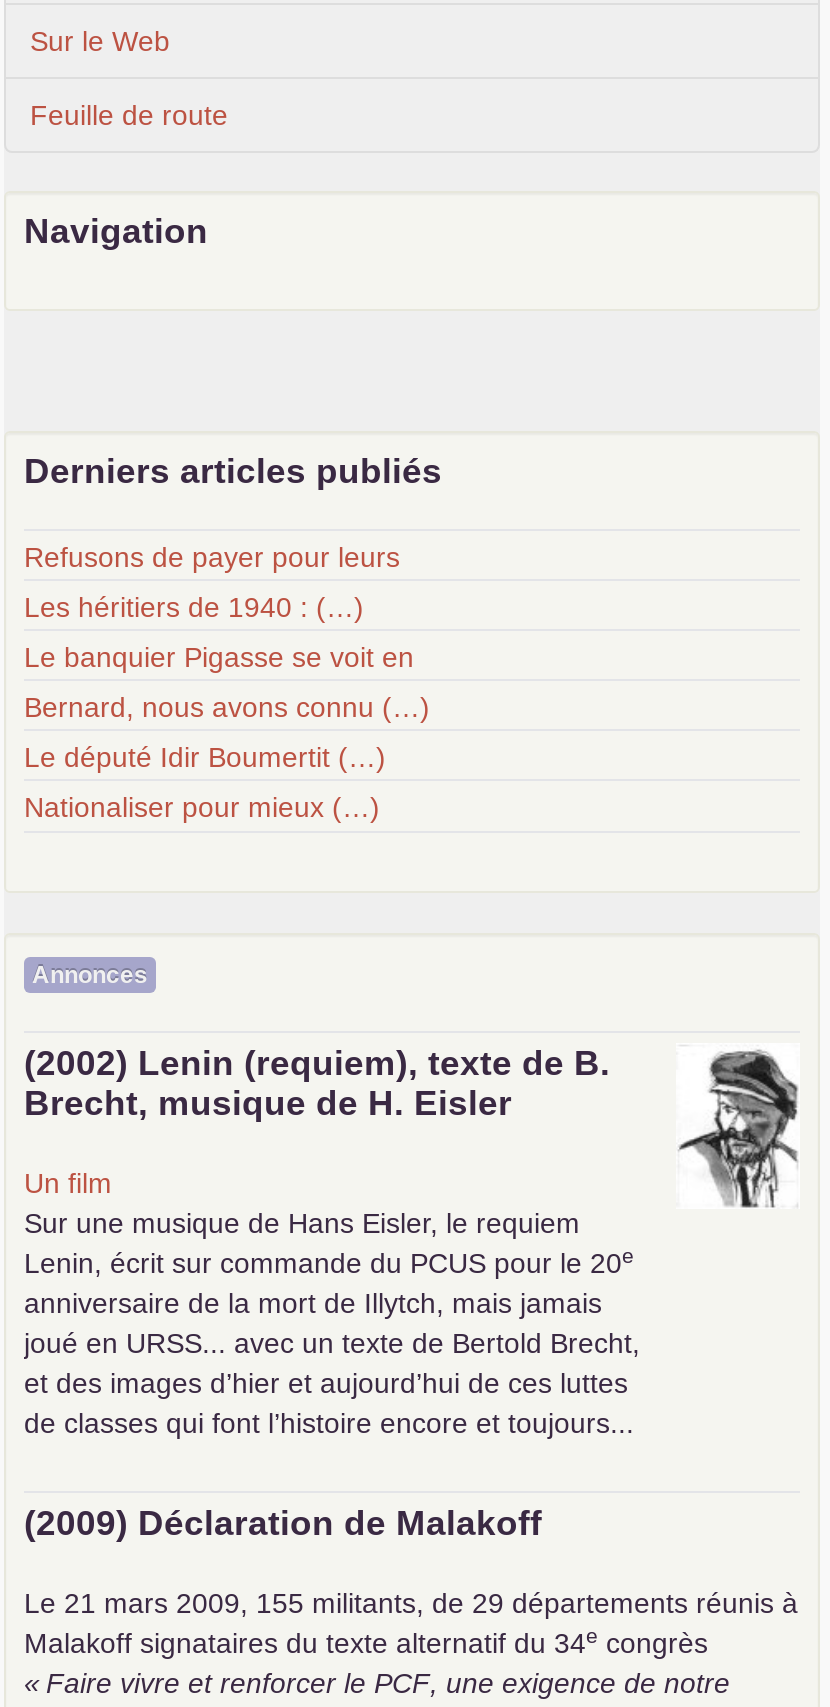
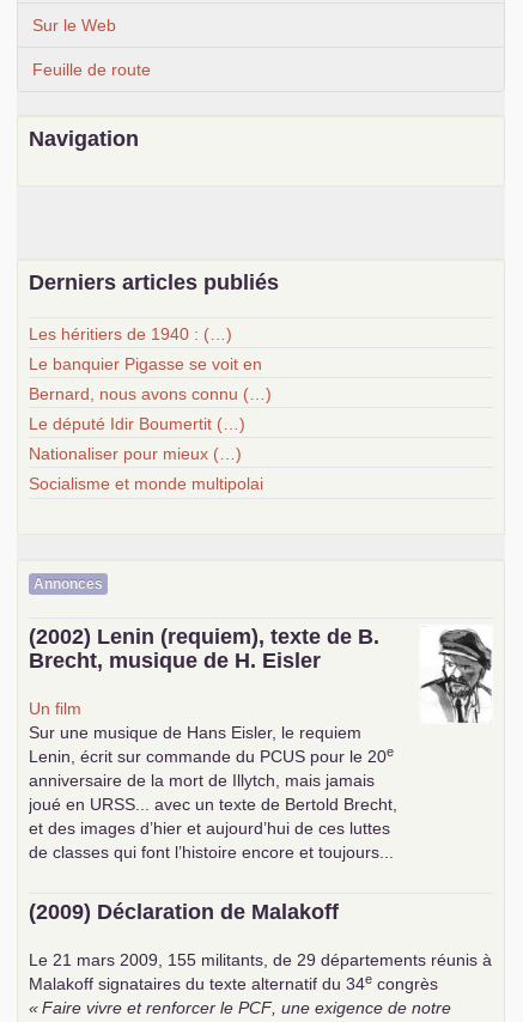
[24,540,400,572] Refusons de payer pour leurs -> none
moved [24,590,430,822] -> [29,324,272,463]: Les héritiers de 1940 : (…) | Le banquier Pigasse se voit en | Bernard, nous avons connu (…) | Le député Idir Boumertit (…) | Nationaliser pour mieux (…)
none -> [29,473,263,492] Socialisme et monde multipolai

